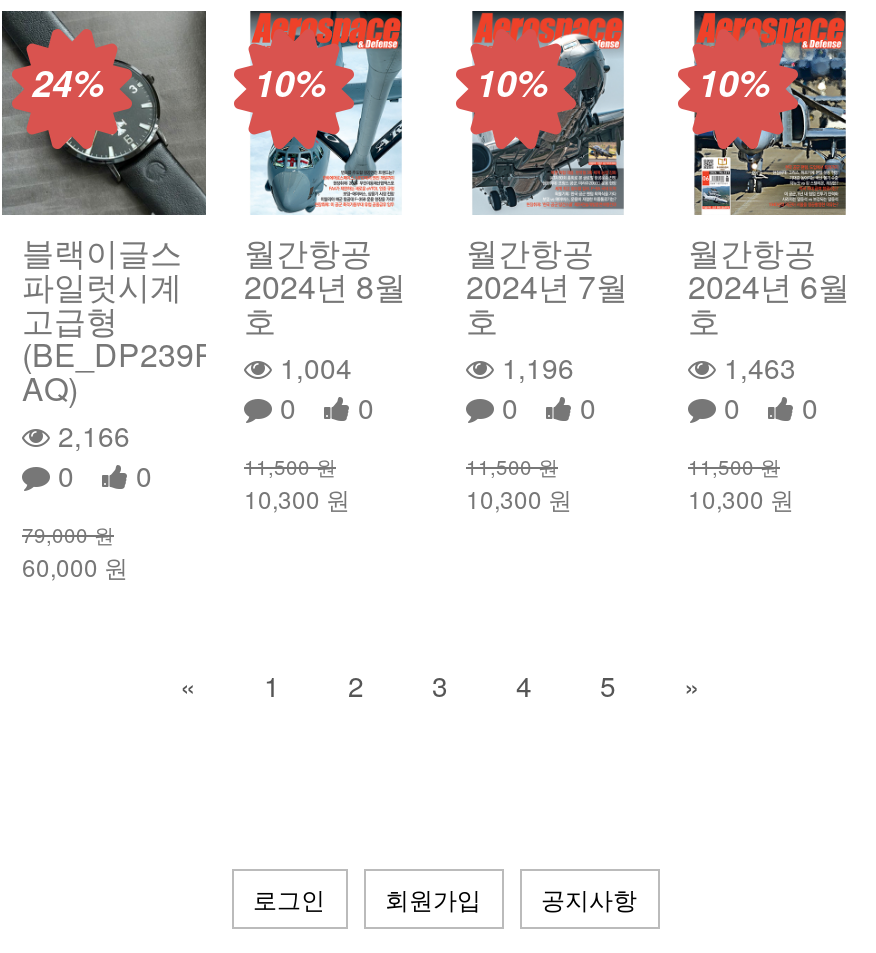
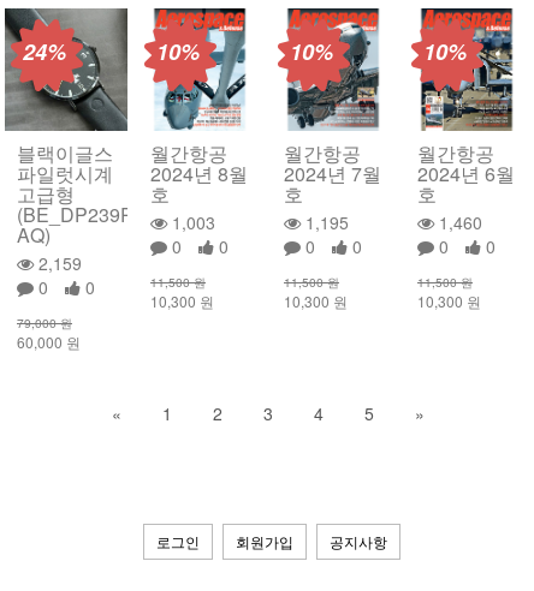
[22,330,352,386] (BE_DP239P- 1,004 -> [17,200,215,234] (BE_DP239P- 1,003
[494,346,574,386] 1,196 -> [301,210,349,234] 1,195
[716,346,796,386] 1,463 -> [434,210,482,234] 1,460
[50,414,130,454] 2,166 -> [34,250,82,274] 2,159

